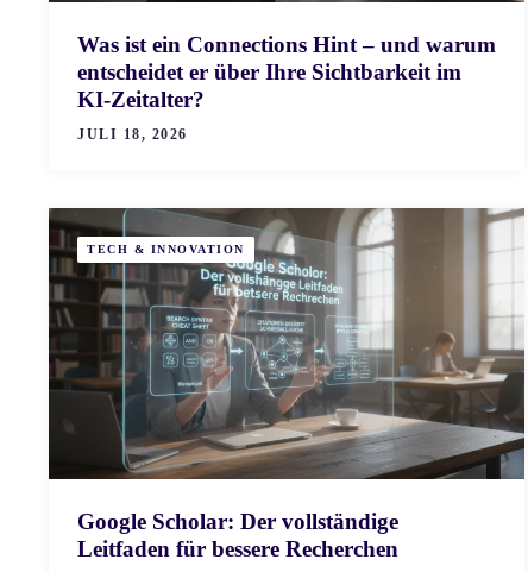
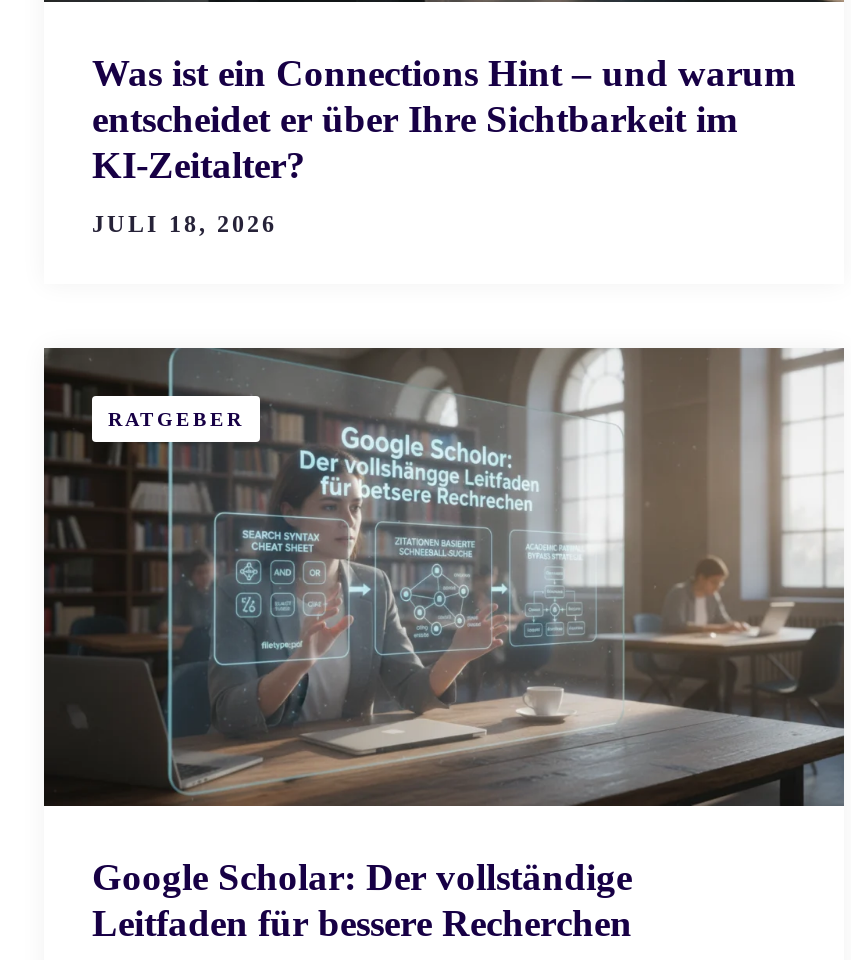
[87,242,244,256] TECH & INNOVATION -> [108,408,244,430] RATGEBER

